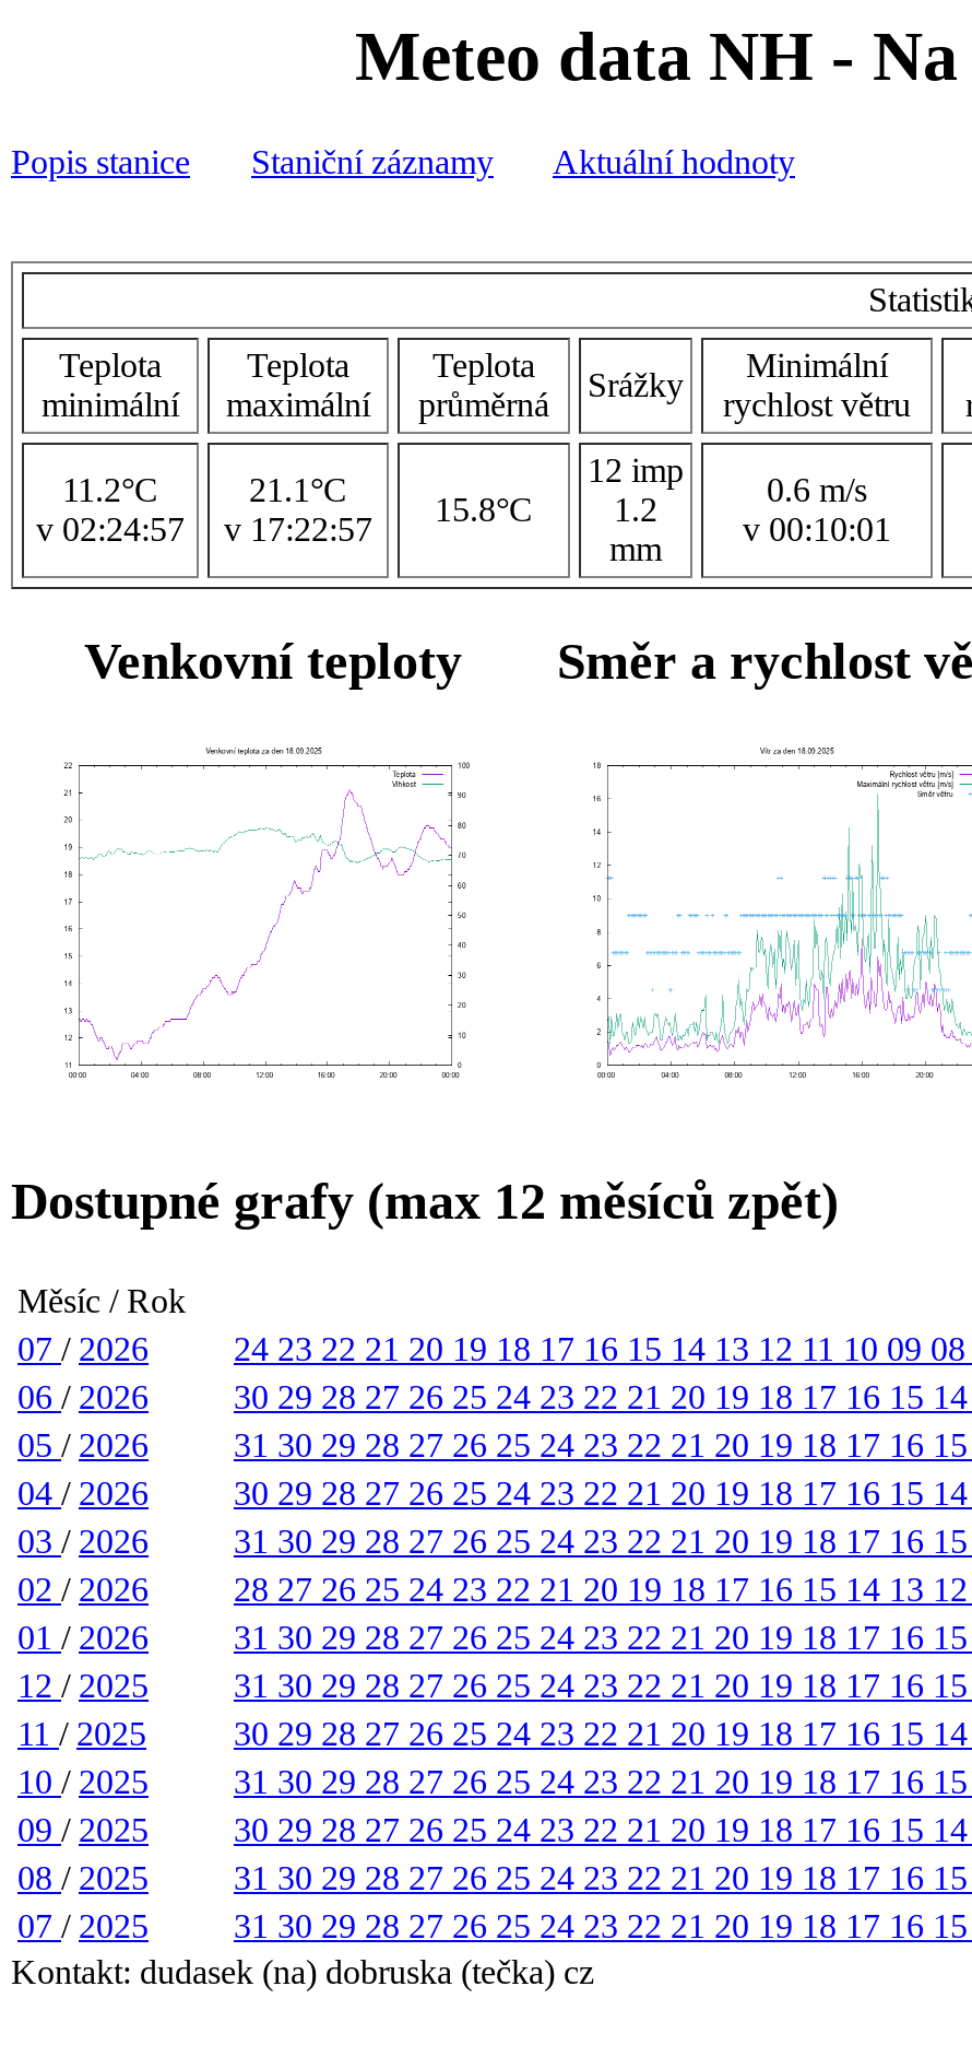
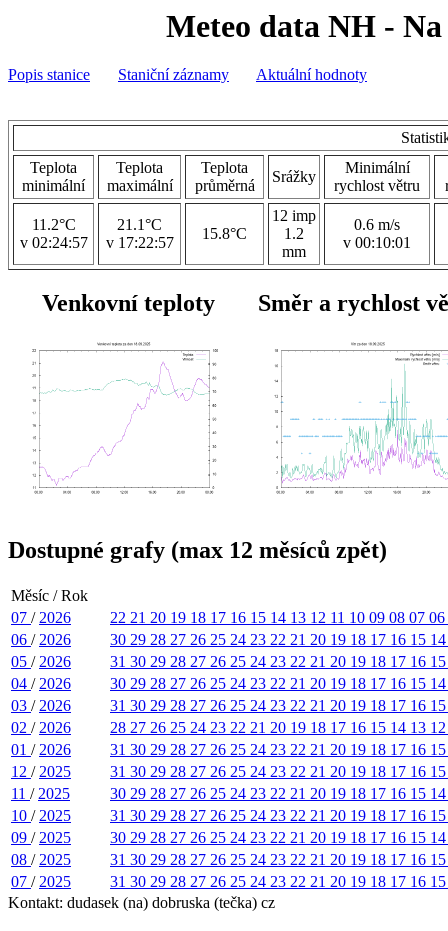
[234,1331,972,1368] 24 23 22 21 20 19 18 17 16 15 14 13 12 11 10 09 08 -> [110,609,448,626] 22 21 20 19 18 17 16 15 14 13 12 11 10 09 08 07 06

